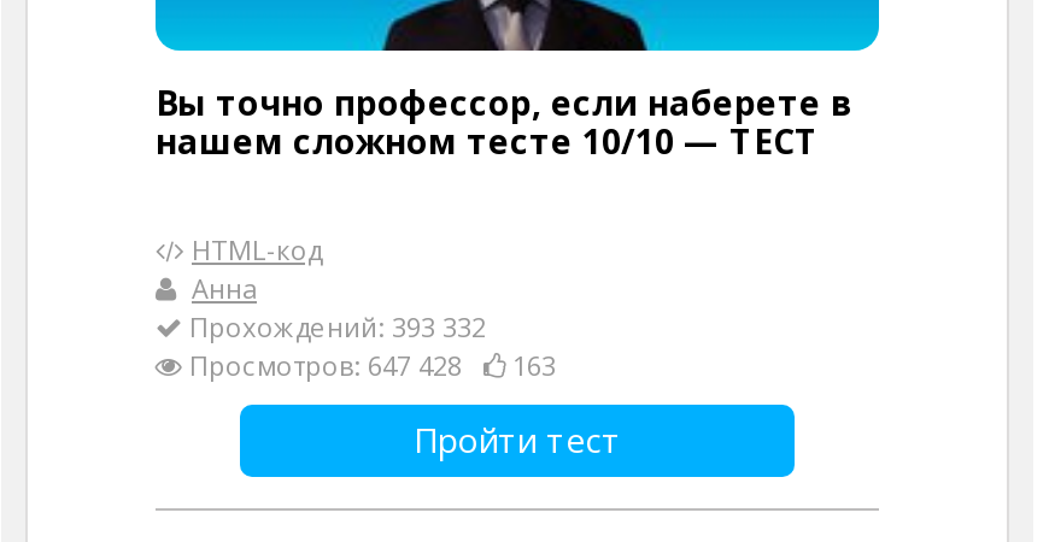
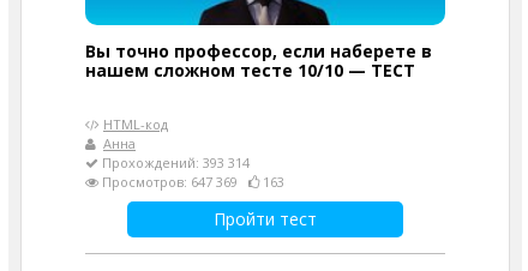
[182,309,486,345] Прохождений: 393 332 -> [98,154,250,172] Прохождений: 393 314
[182,347,556,383] Просмотров: 647 428 163 -> [98,173,284,191] Просмотров: 647 369 163

